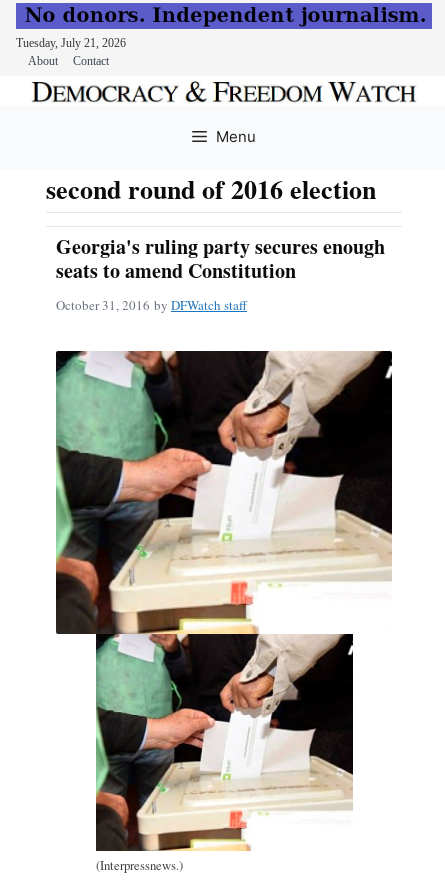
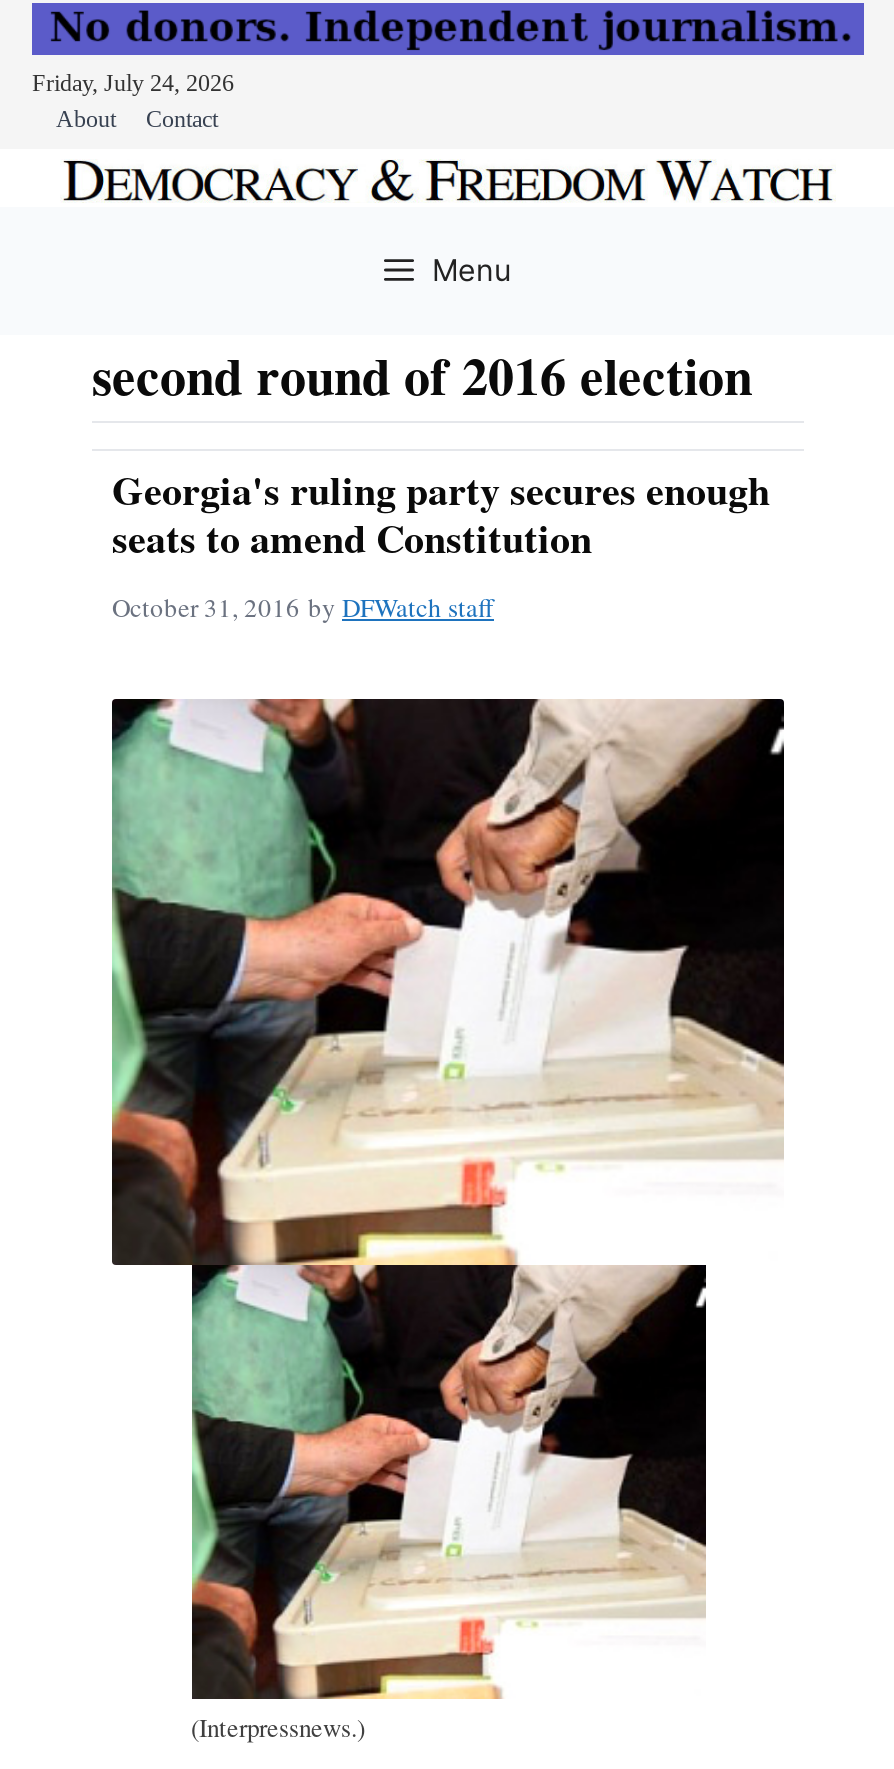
[16,36,126,50] Tuesday, July 21, 2026 -> [32,69,234,97] Friday, July 24, 2026

